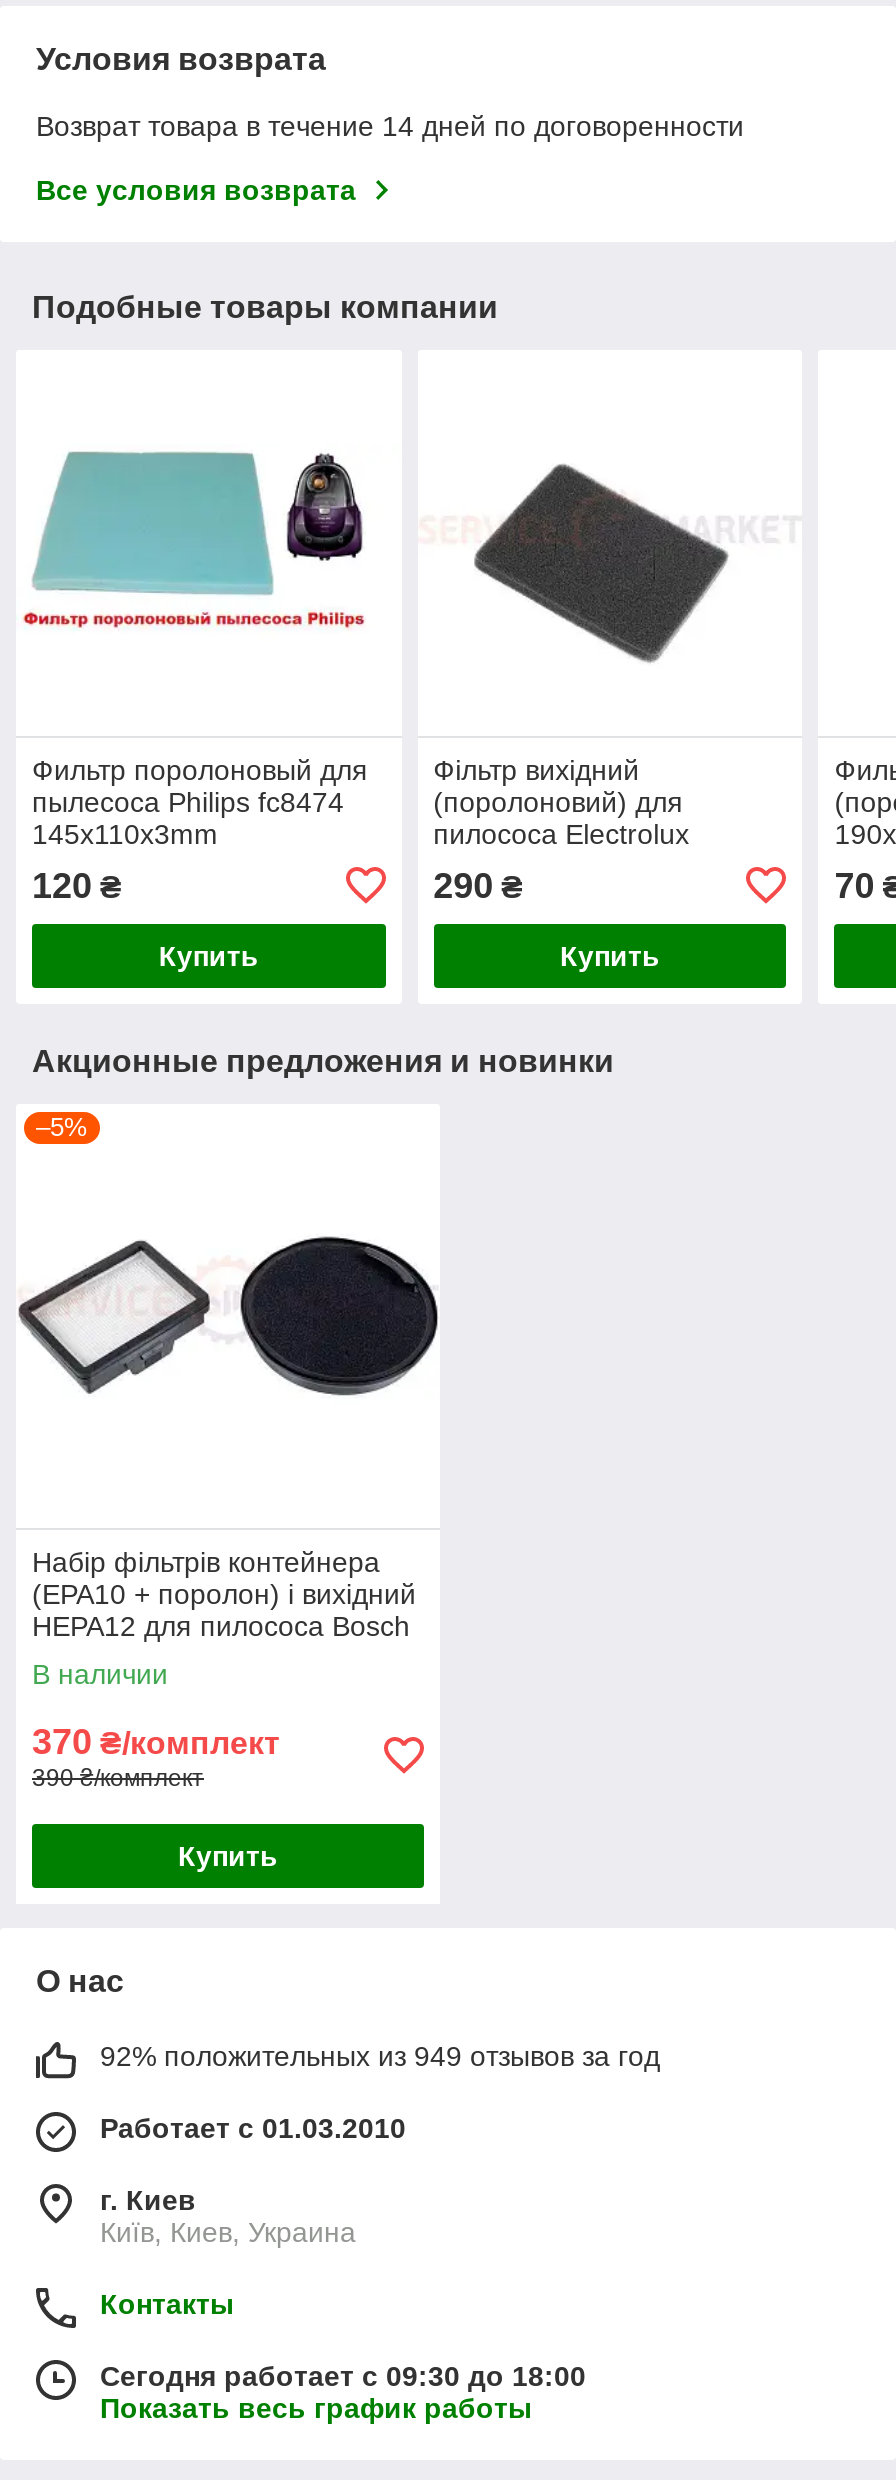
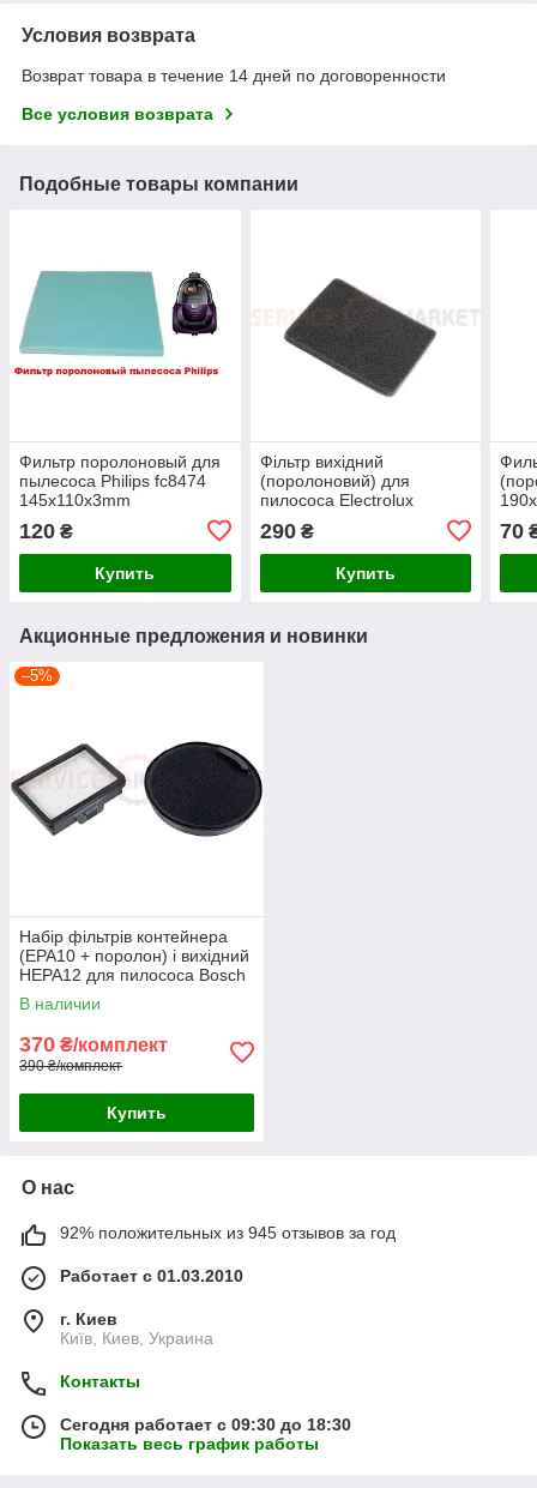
[100,2040,660,2072] 92% положительных из 949 отзывов за год -> [60,1223,396,1242] 92% положительных из 945 отзывов за год
[100,2360,586,2392] Сегодня работает с 09:30 до 18:00 -> [60,1415,351,1434] Сегодня работает с 09:30 до 18:30

